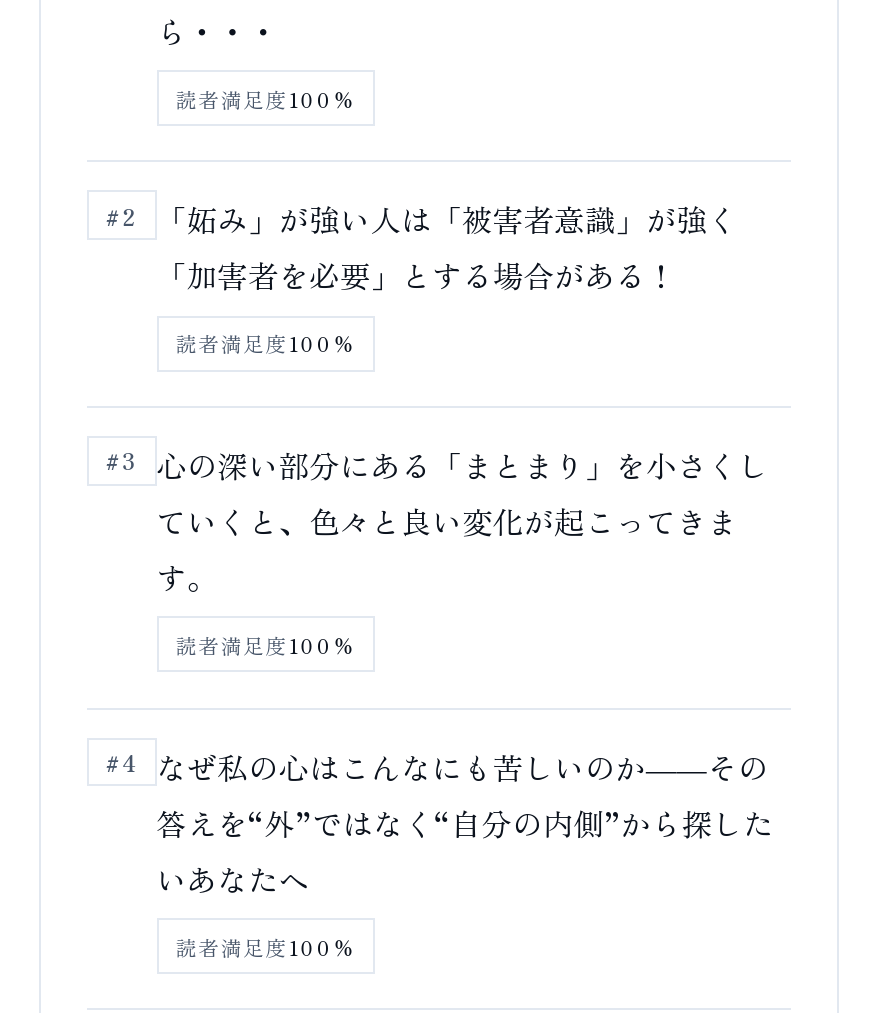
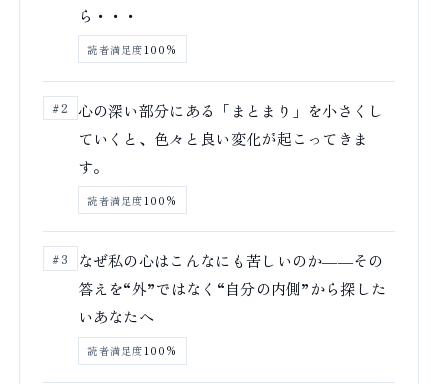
[105,197,768,486] #2 「妬み」が強い人は「被害者意識」が強く | 「加害者を必要」とする場合がある！ | 読者満足度100% | #3 心の深い部分にある「まとまり」を小さくし -> [52,99,384,121] #2 心の深い部分にある「まとまり」を小さくし
[105,744,768,788] #4 なぜ私の心はこんなにも苦しいのか――その -> [52,249,384,271] #3 なぜ私の心はこんなにも苦しいのか――その

